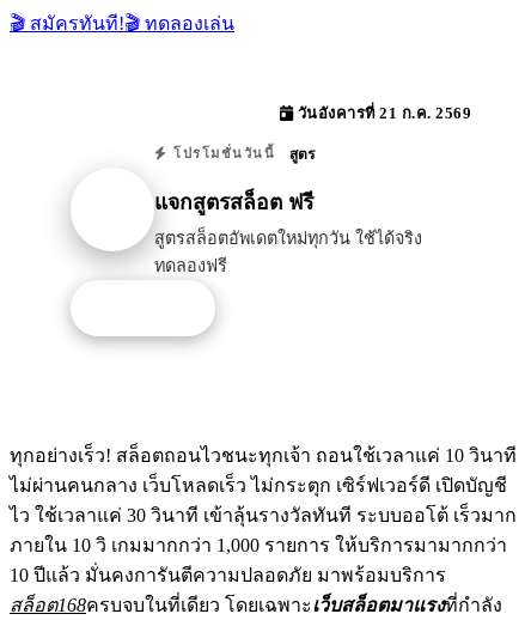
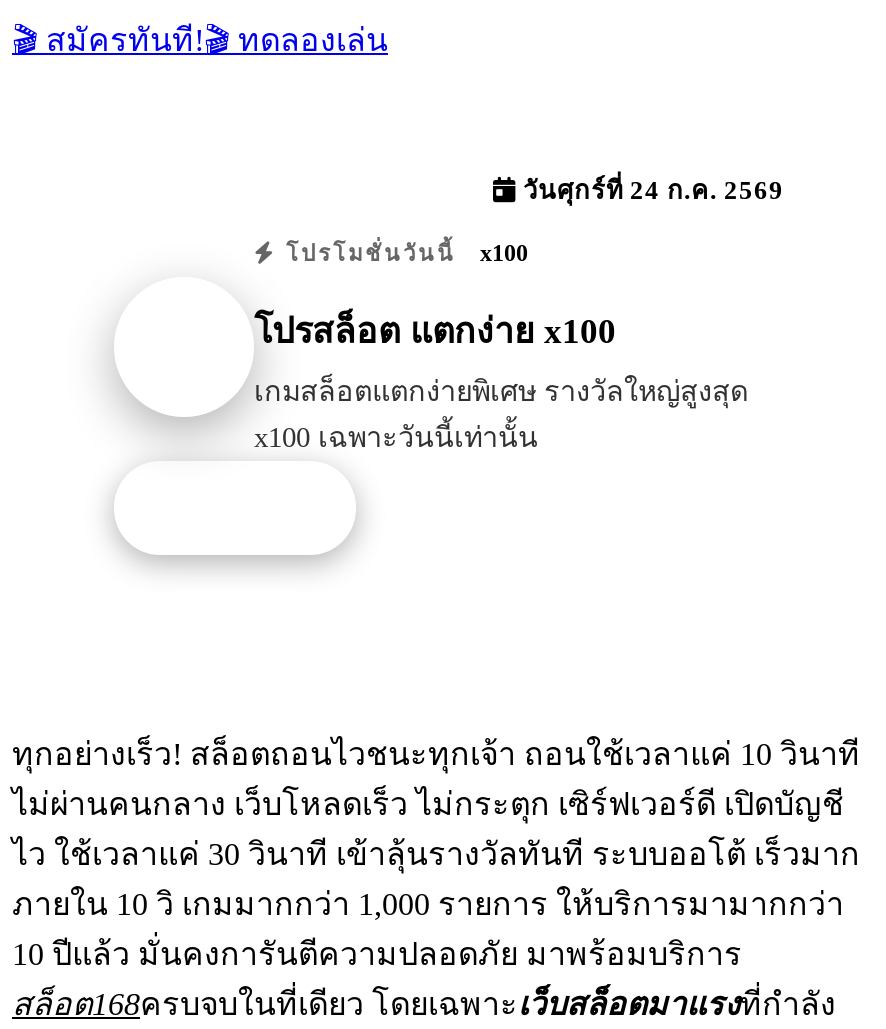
[293,105,471,122] วันอังคารที่ 21 ก.ค. 2569 -> [516,177,784,205] วันศุกร์ที่ 24 ก.ค. 2569
[289,146,315,163] สูตร -> [480,239,528,267] x100
[154,191,313,215] แจกสูตรสล็อต ฟรี -> [254,312,616,352] โปรสล็อต แตกง่าย x100
[154,229,422,276] สูตรสล็อตอัพเดตใหม่ทุกวัน ใช้ได้จริง | ทดลองฟรี -> [254,376,748,454] เกมสล็อตแตกง่ายพิเศษ รางวัลใหญ่สูงสุด | x100 เฉพาะวันนี้เท่านั้น

